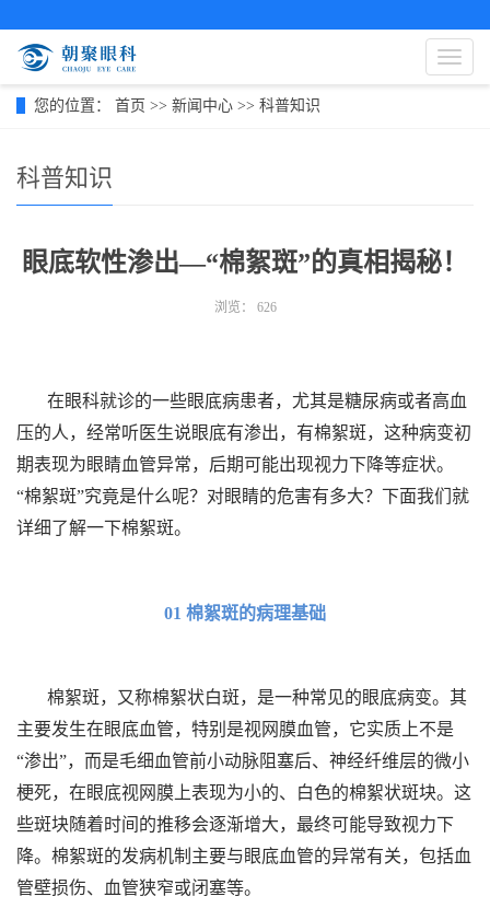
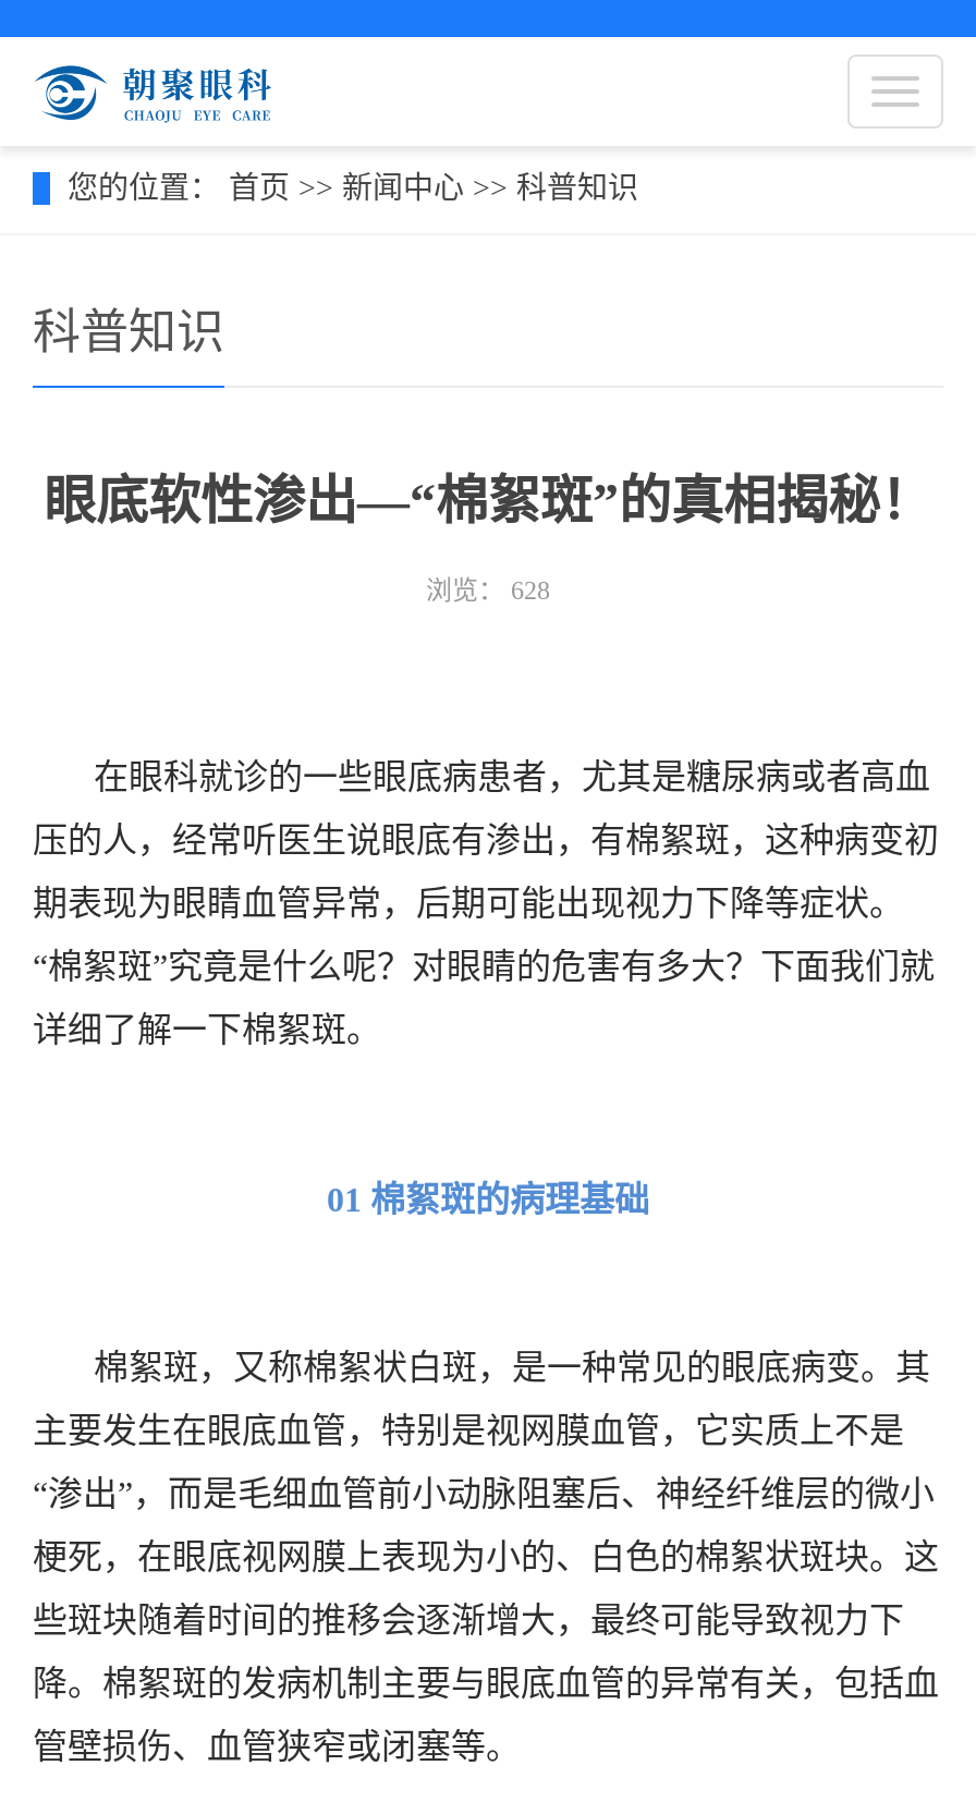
[214,300,276,315] 浏览：626 -> [426,575,550,606] 浏览：628

